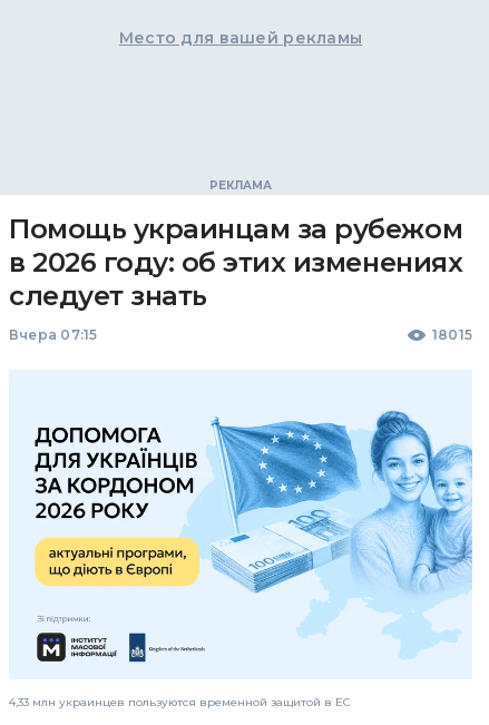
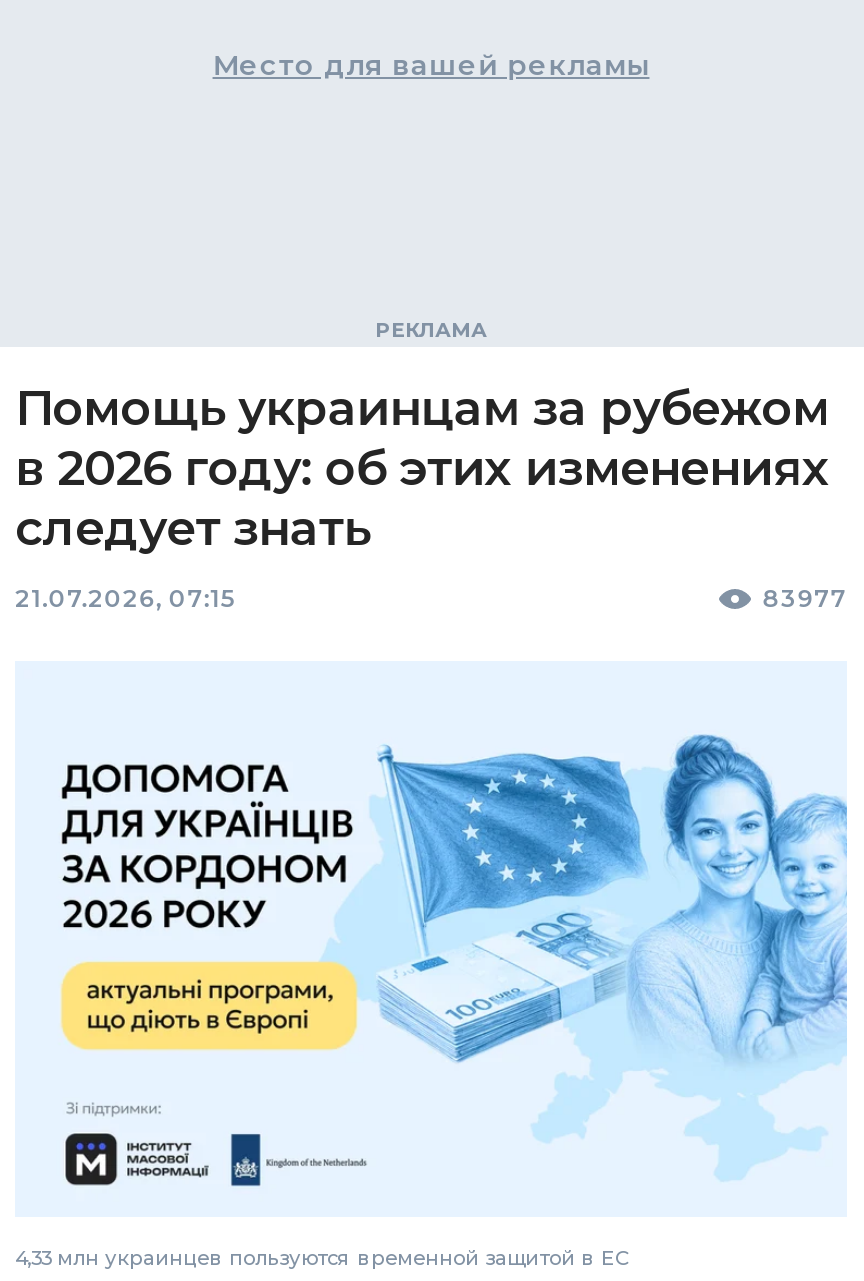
[9,327,472,343] Вчера 07:15 | 18015 -> [15,584,847,614] 21.07.2026, 07:15 | 83977

